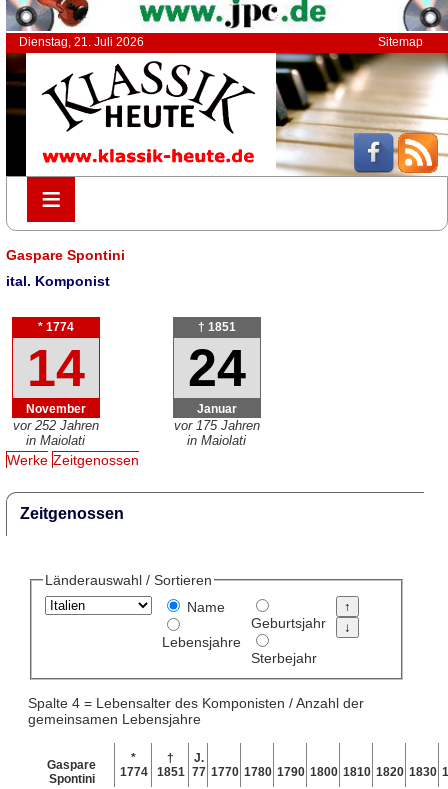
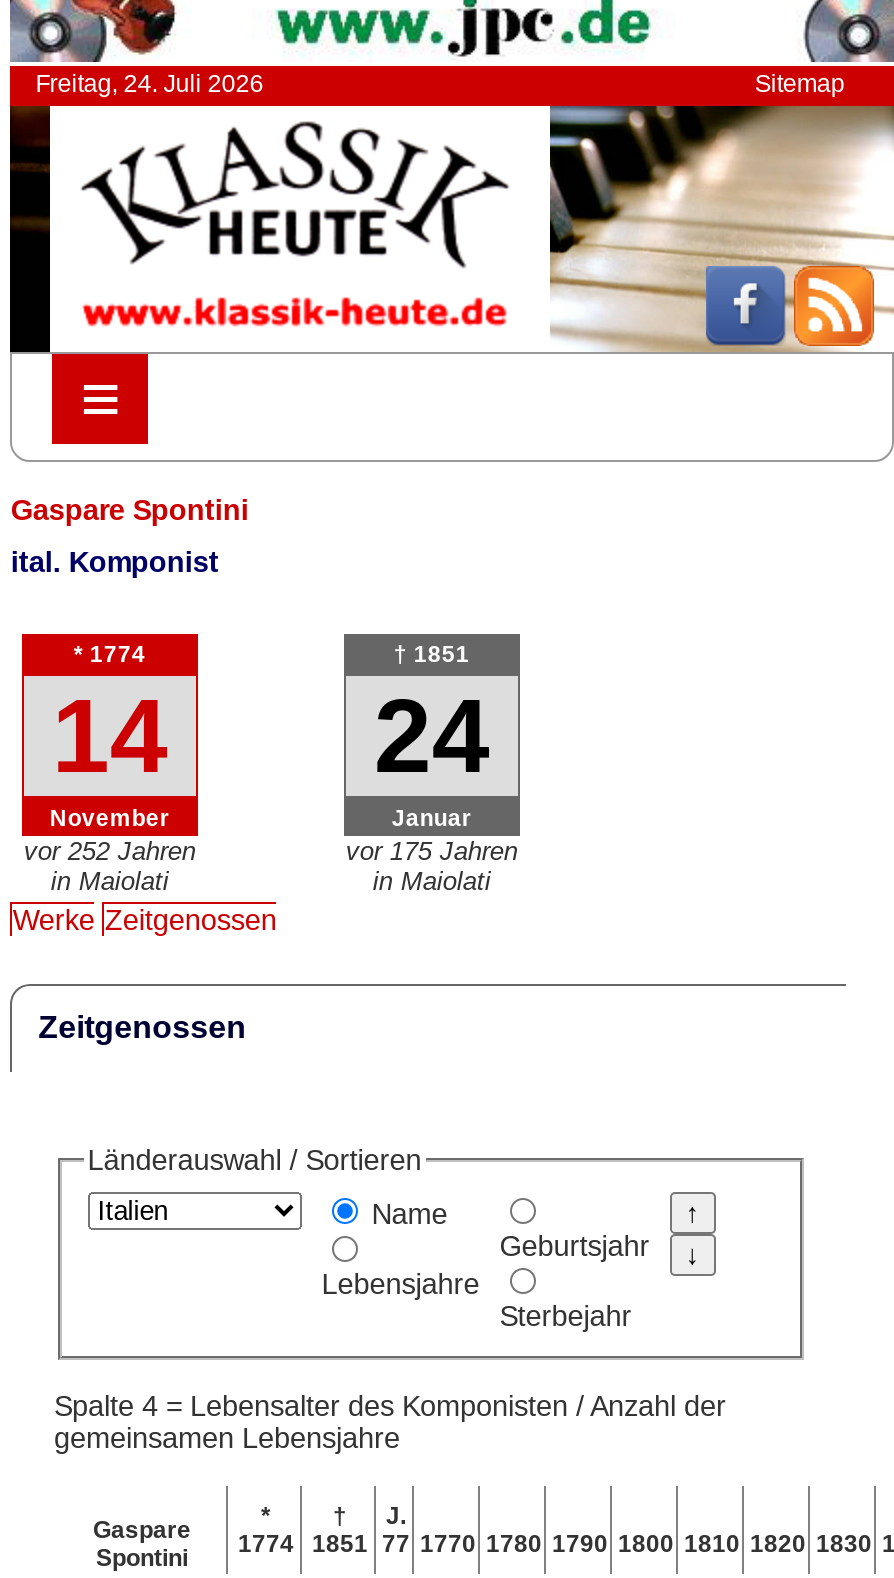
[19,35,144,49] Dienstag, 21. Juli 2026 -> [35,70,263,98] Freitag, 24. Juli 2026

